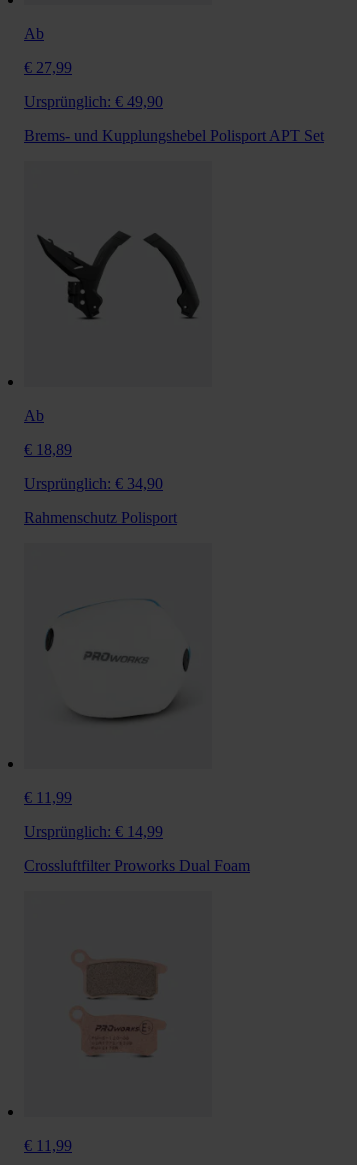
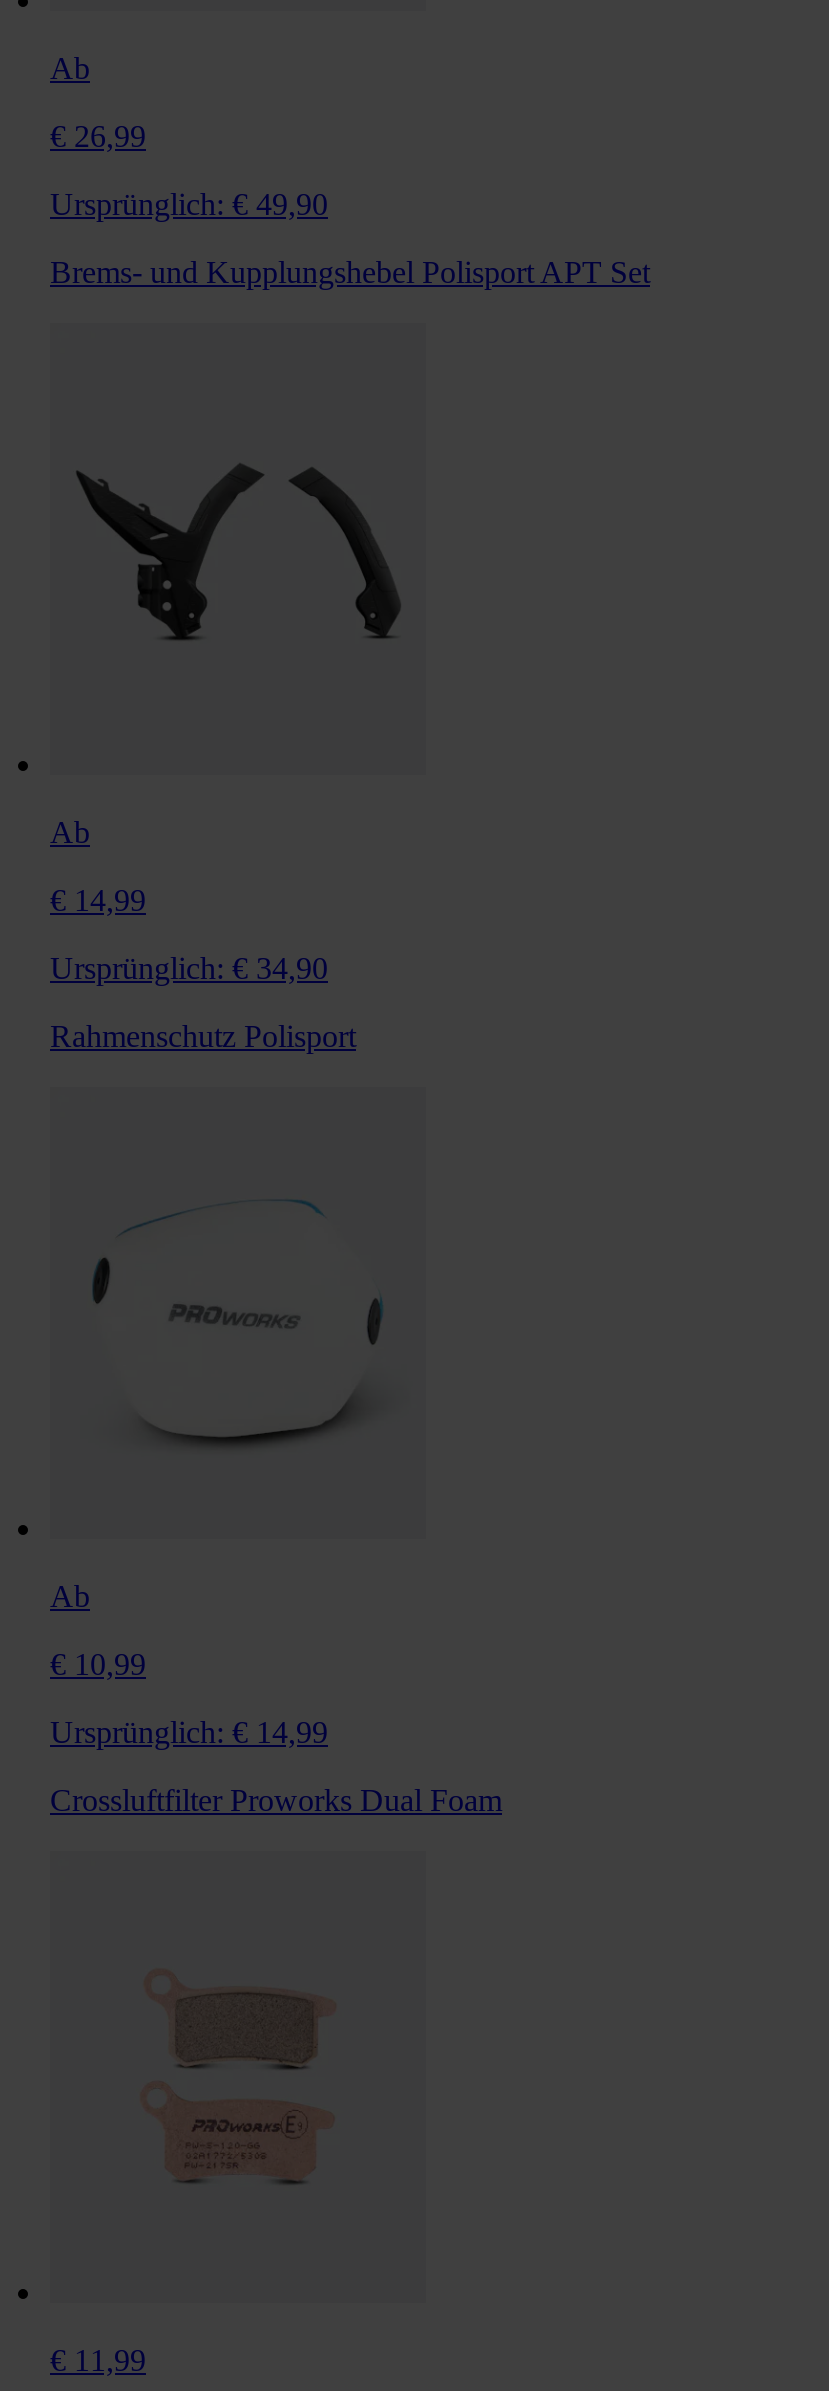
[24,59,72,76] € 27,99 -> [50,119,146,153] € 26,99
[24,441,72,458] € 18,89 -> [50,883,146,917] € 14,99
[24,789,72,806] € 11,99 -> [50,1578,146,1680] Ab | € 10,99

